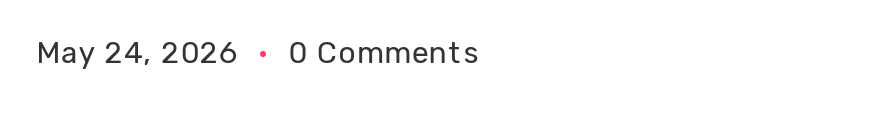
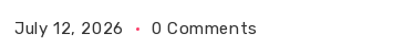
[36,36,480,72] May 24, 2026 0 Comments -> [14,19,258,39] July 12, 2026 0 Comments

